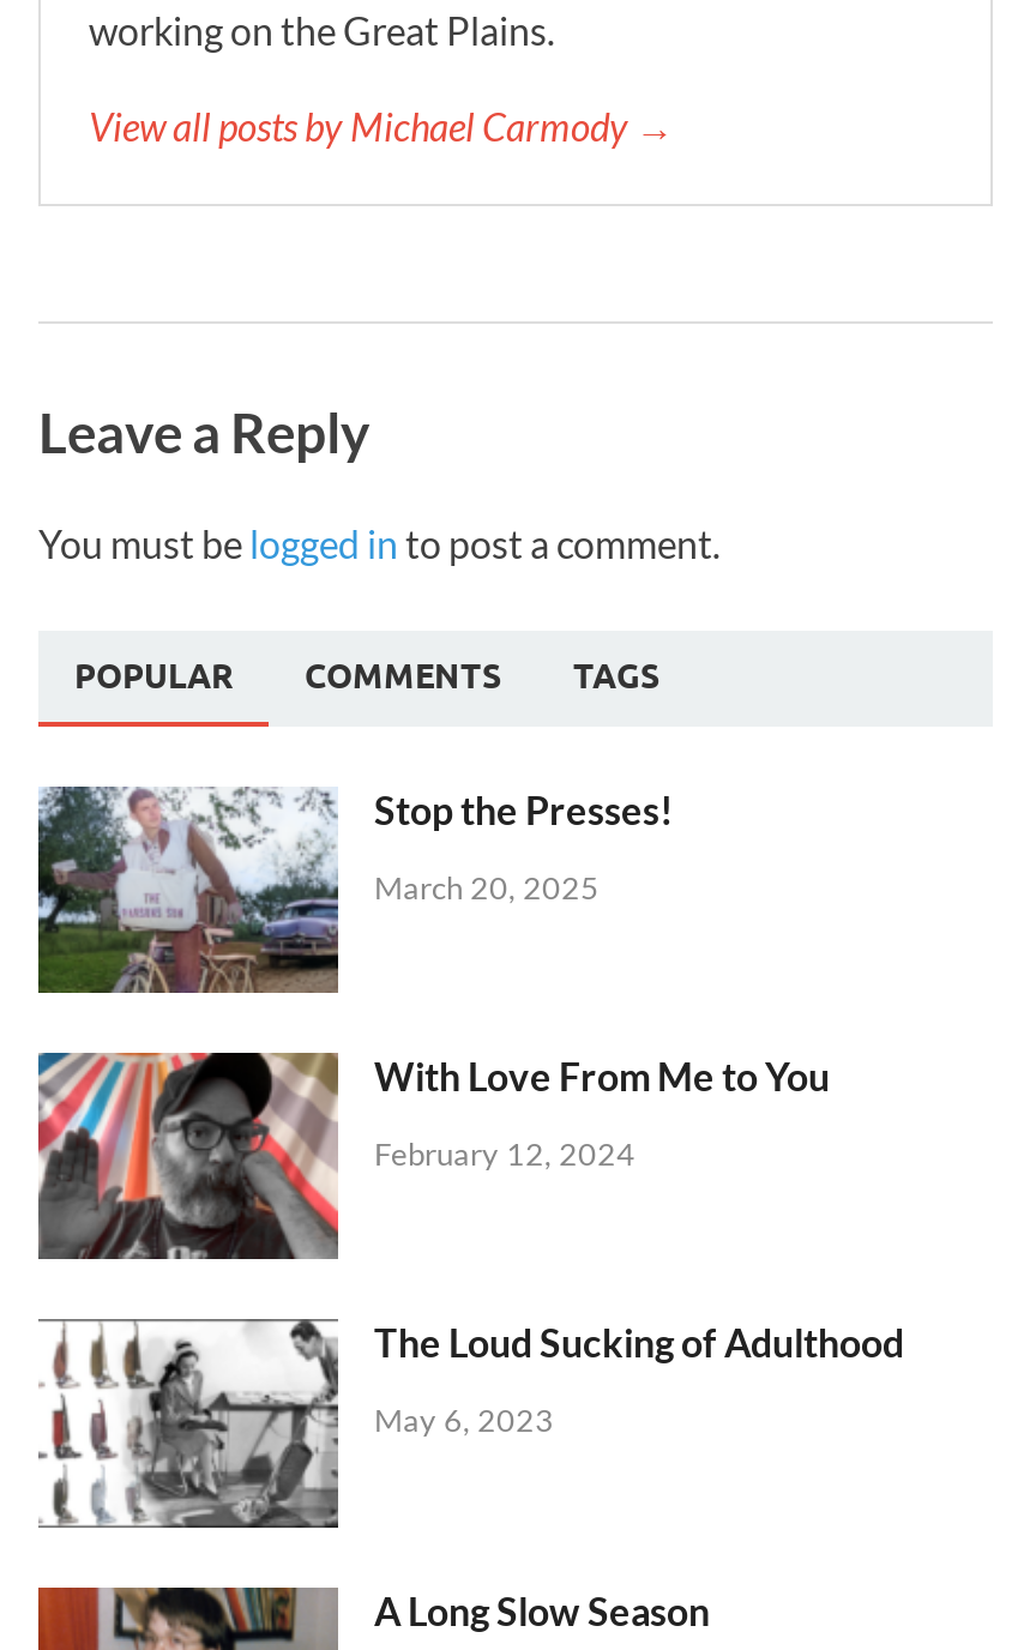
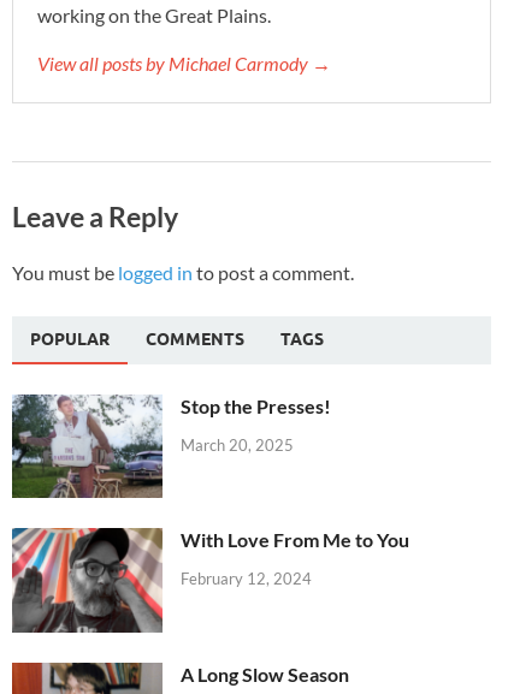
[38,1319,904,1528] [image] | The Loud Sucking of Adulthood | May 6, 2023 -> none

